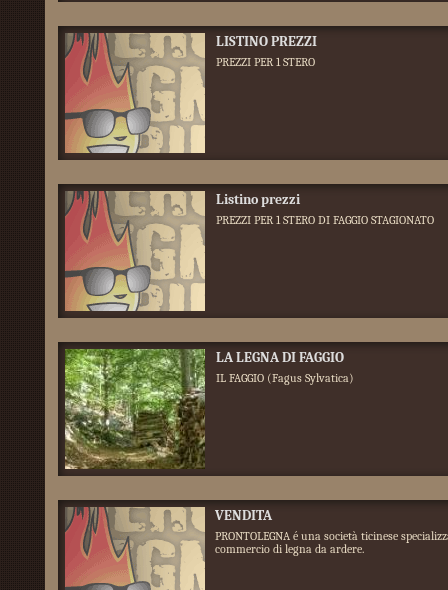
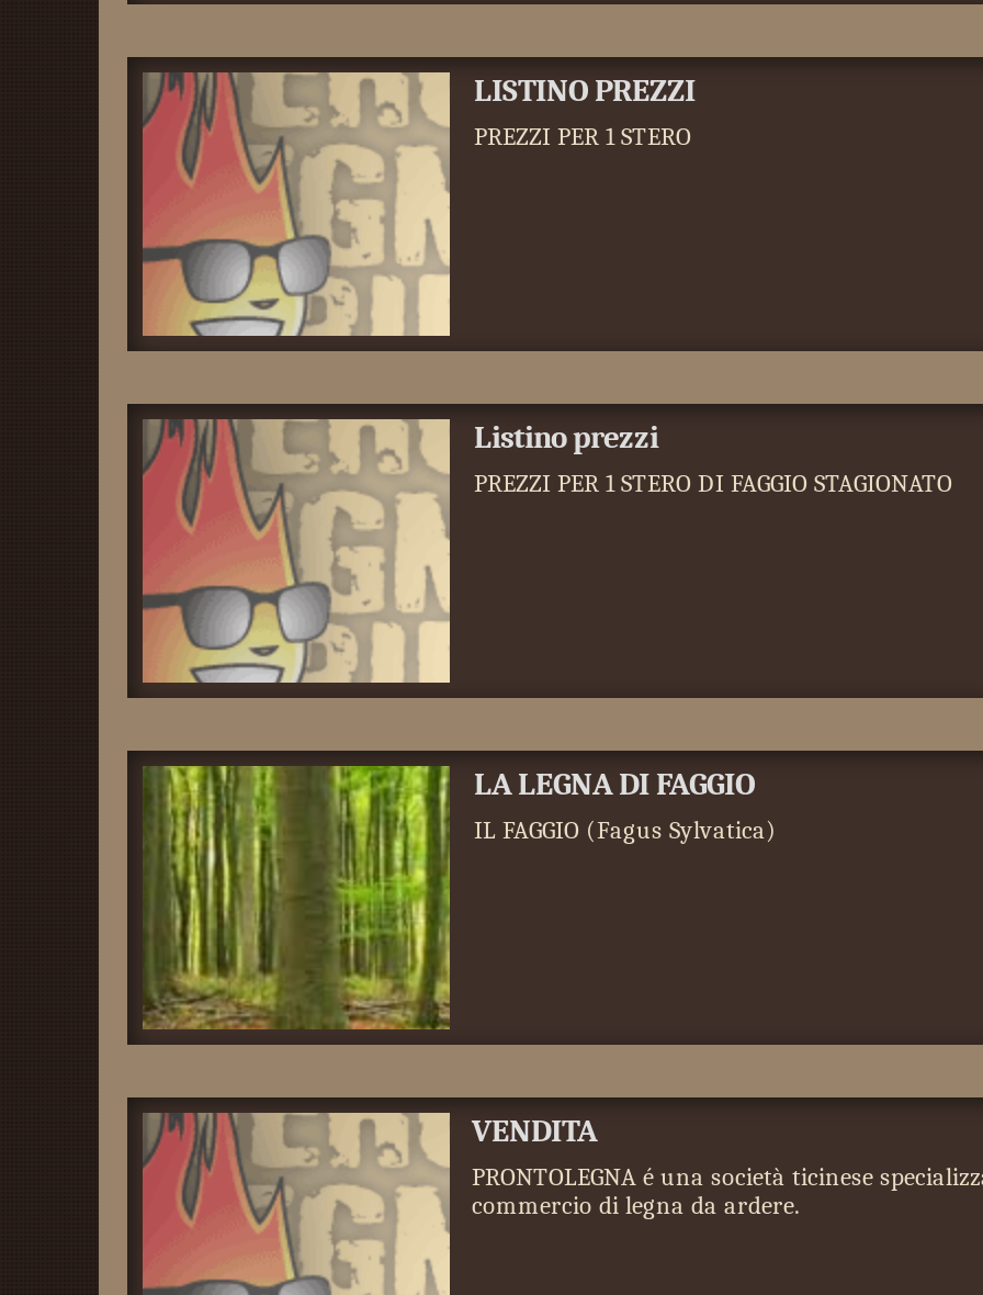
[64,348,206,470] [image] -> [143,766,452,1032] [image]

